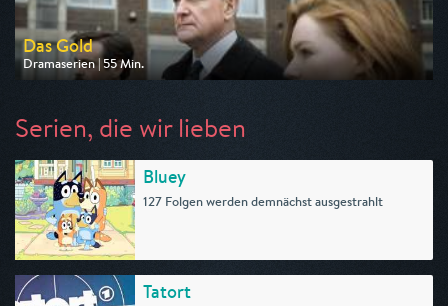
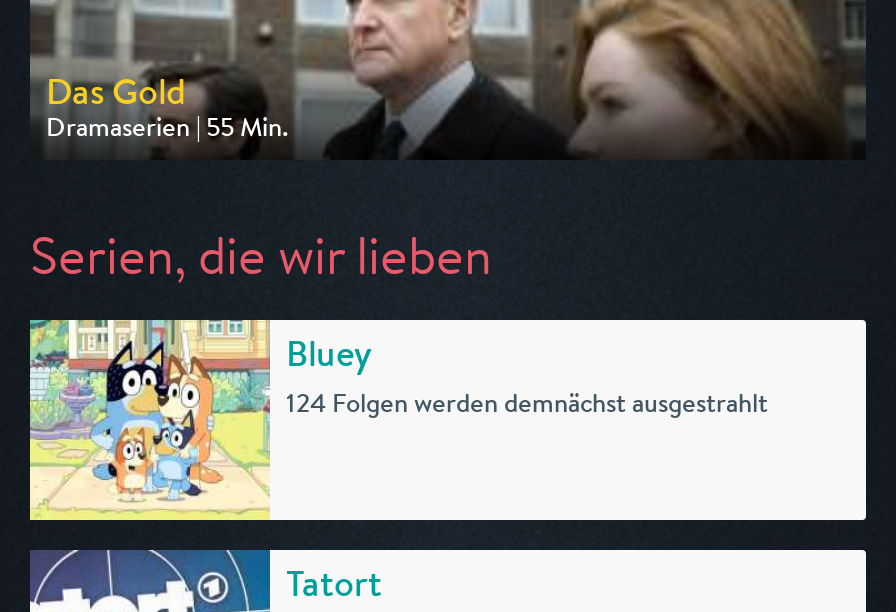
[143,193,383,210] 127 Folgen werden demnächst ausgestrahlt -> [286,386,768,420] 124 Folgen werden demnächst ausgestrahlt

